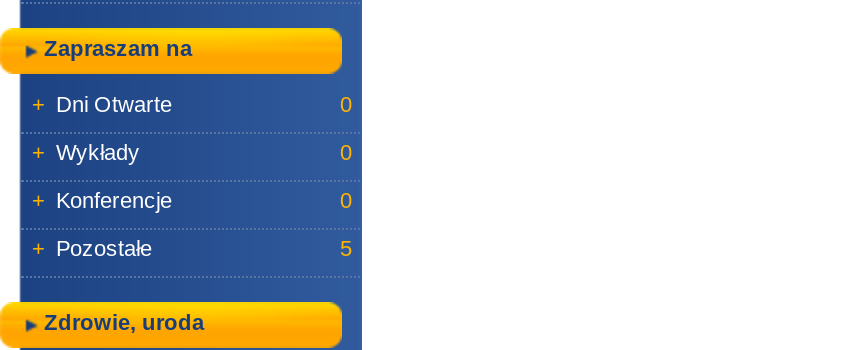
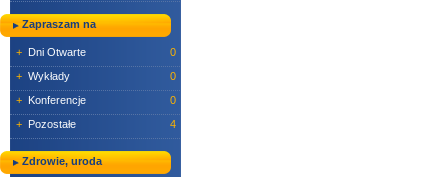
[340,236,352,260] 5 -> [170,118,176,130] 4

